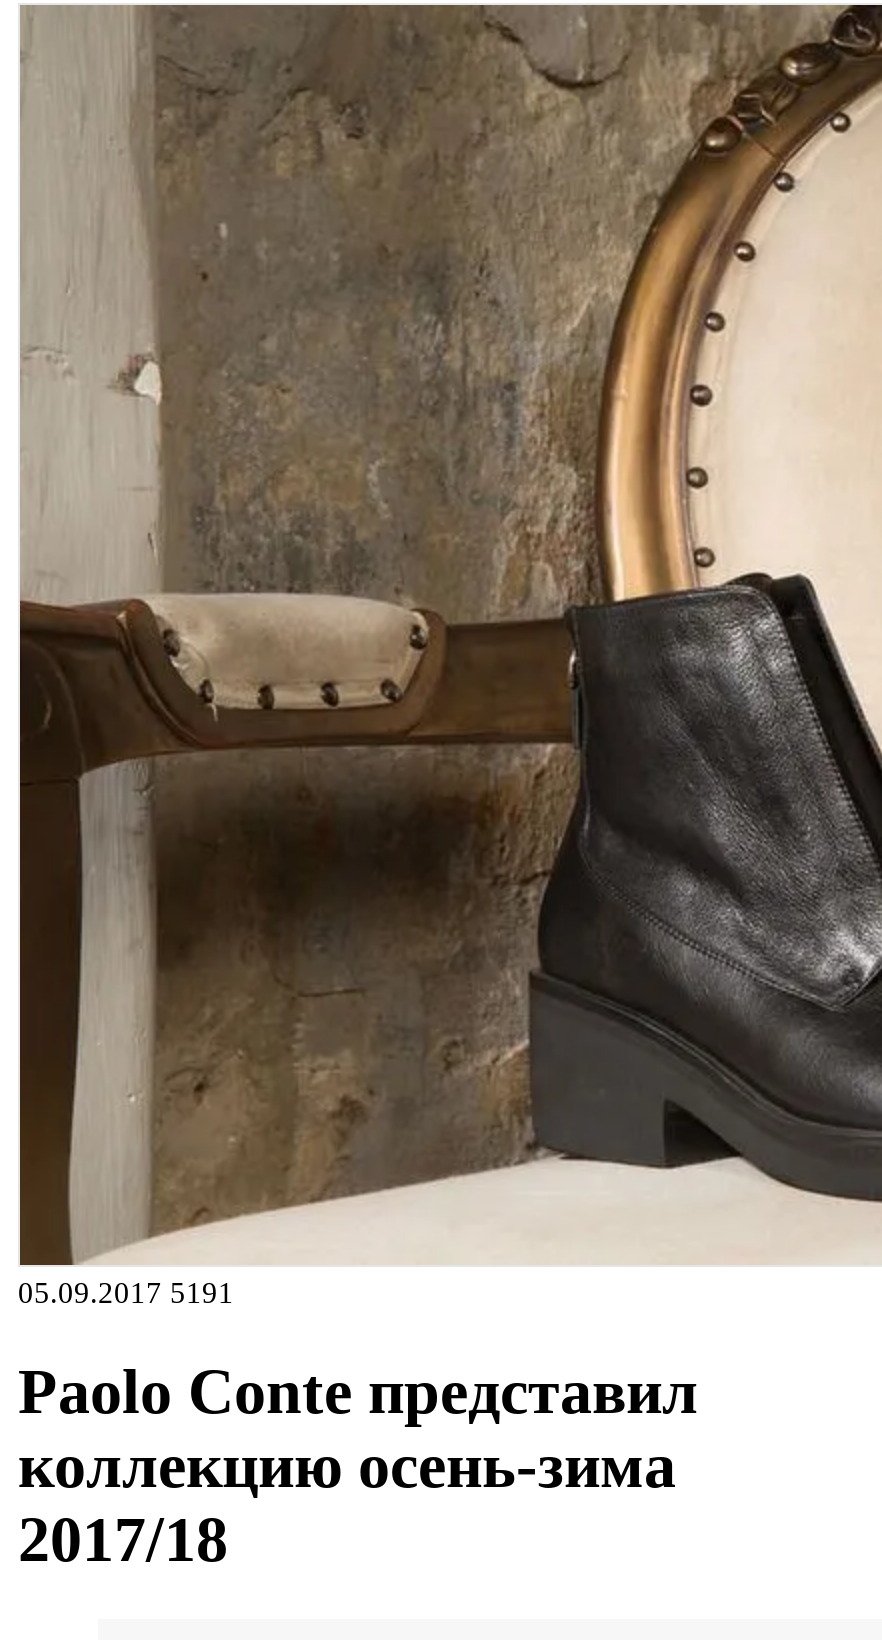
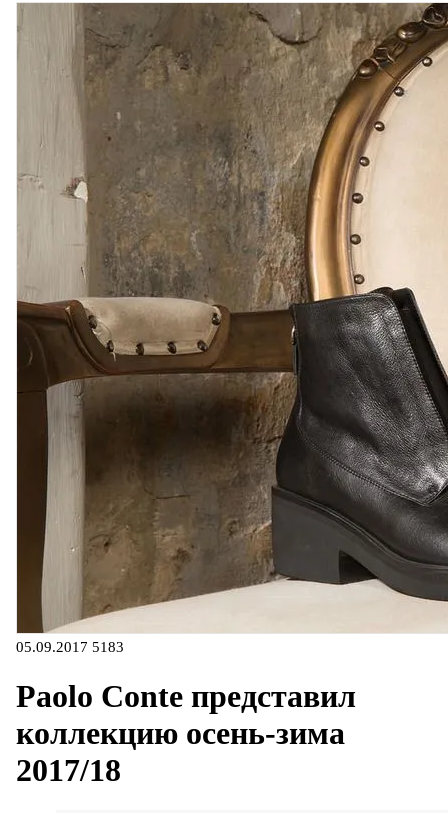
[18,1278,234,1310] 05.09.2017 5191 -> [16,639,124,655] 05.09.2017 5183

